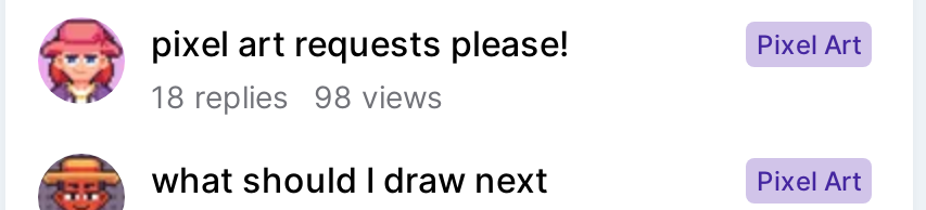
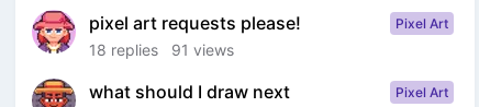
[151,77,442,114] 18 replies 98 views -> [89,40,234,59] 18 replies 91 views

